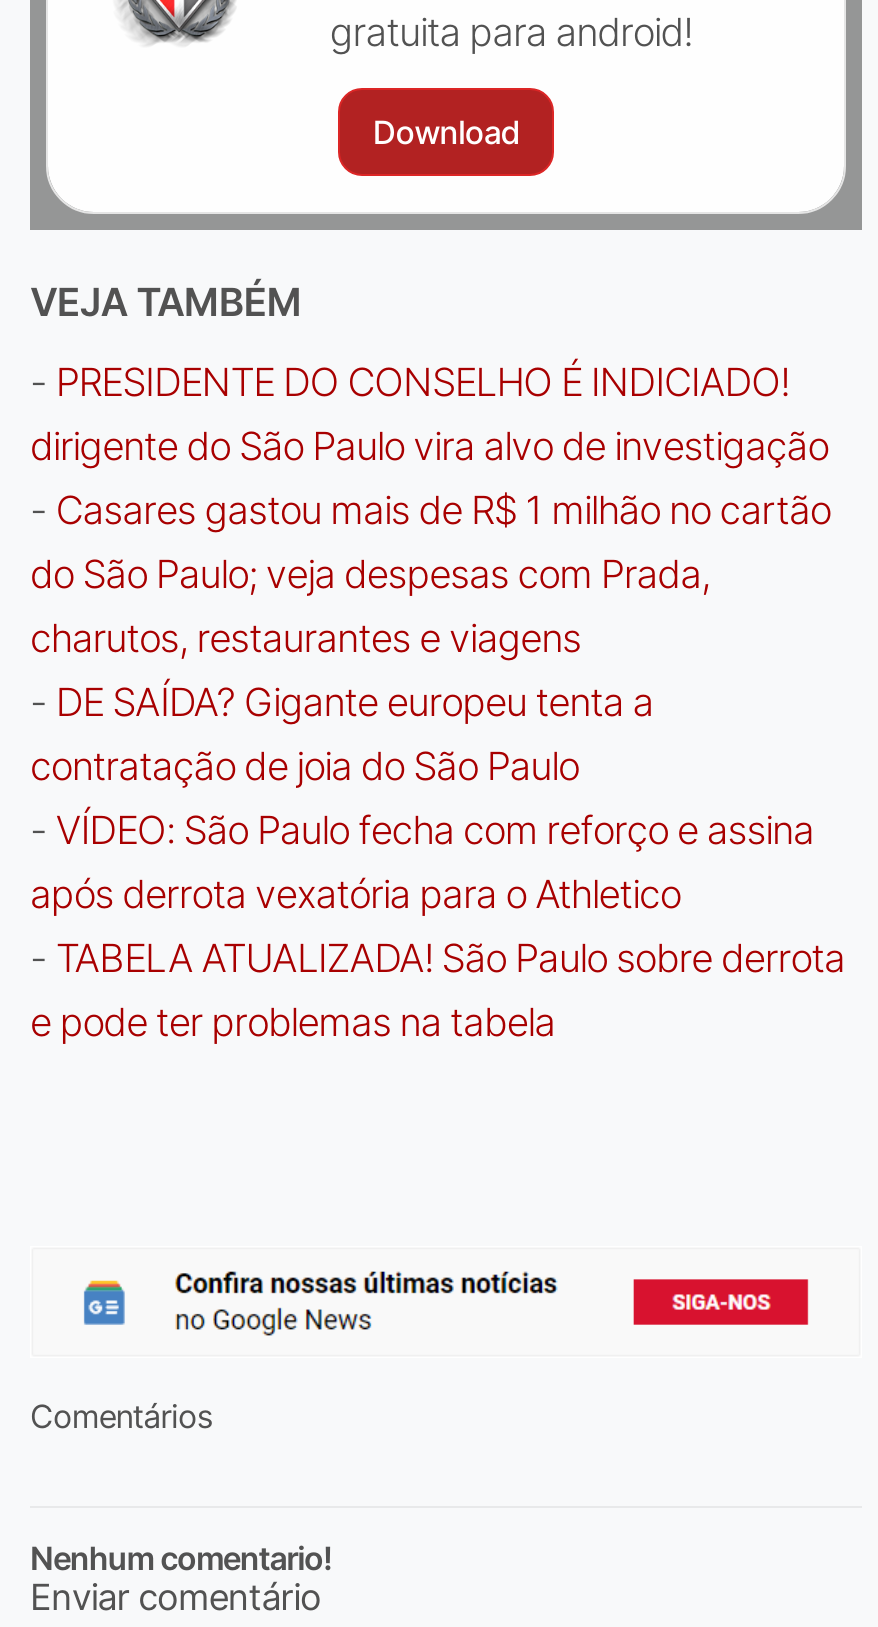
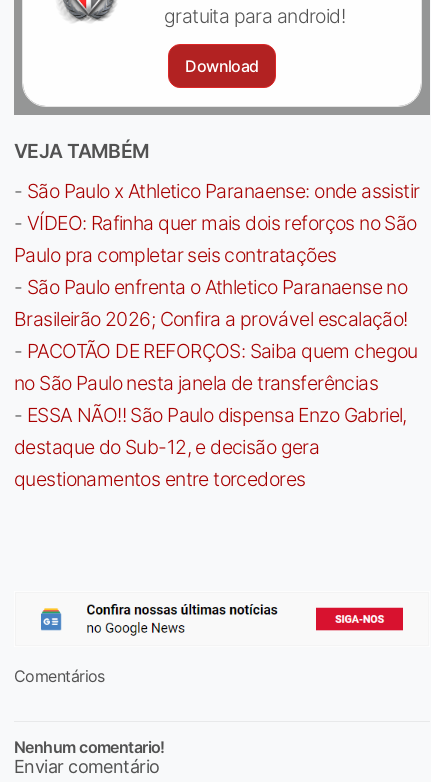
[30,359,845,1047] - PRESIDENTE DO CONSELHO É INDICIADO! | dirigente do São Paulo vira alvo de investigação | - Casares gastou mais de R$ 1 milhão no cartão | do São Paulo; veja despesas com Prada, | charutos, restaurantes e viagens | - DE SAÍDA? Gigante europeu tenta a | contratação de joia do São Paulo | - VÍDEO: São Paulo fecha com reforço e assina | após derrota vexatória para o Athletico | - TABELA ATUALIZADA! São Paulo sobre derrota | e pode ter problemas na tabela -> [14,179,419,491] - São Paulo x Athletico Paranaense: onde assistir | - VÍDEO: Rafinha quer mais dois reforços no São | Paulo pra completar seis contratações | - São Paulo enfrenta o Athletico Paranaense no | Brasileirão 2026; Confira a provável escalação! | - PACOTÃO DE REFORÇOS: Saiba quem chegou | no São Paulo nesta janela de transferências | - ESSA NÃO!! São Paulo dispensa Enzo Gabriel, | destaque do Sub-12, e decisão gera | questionamentos entre torcedores

